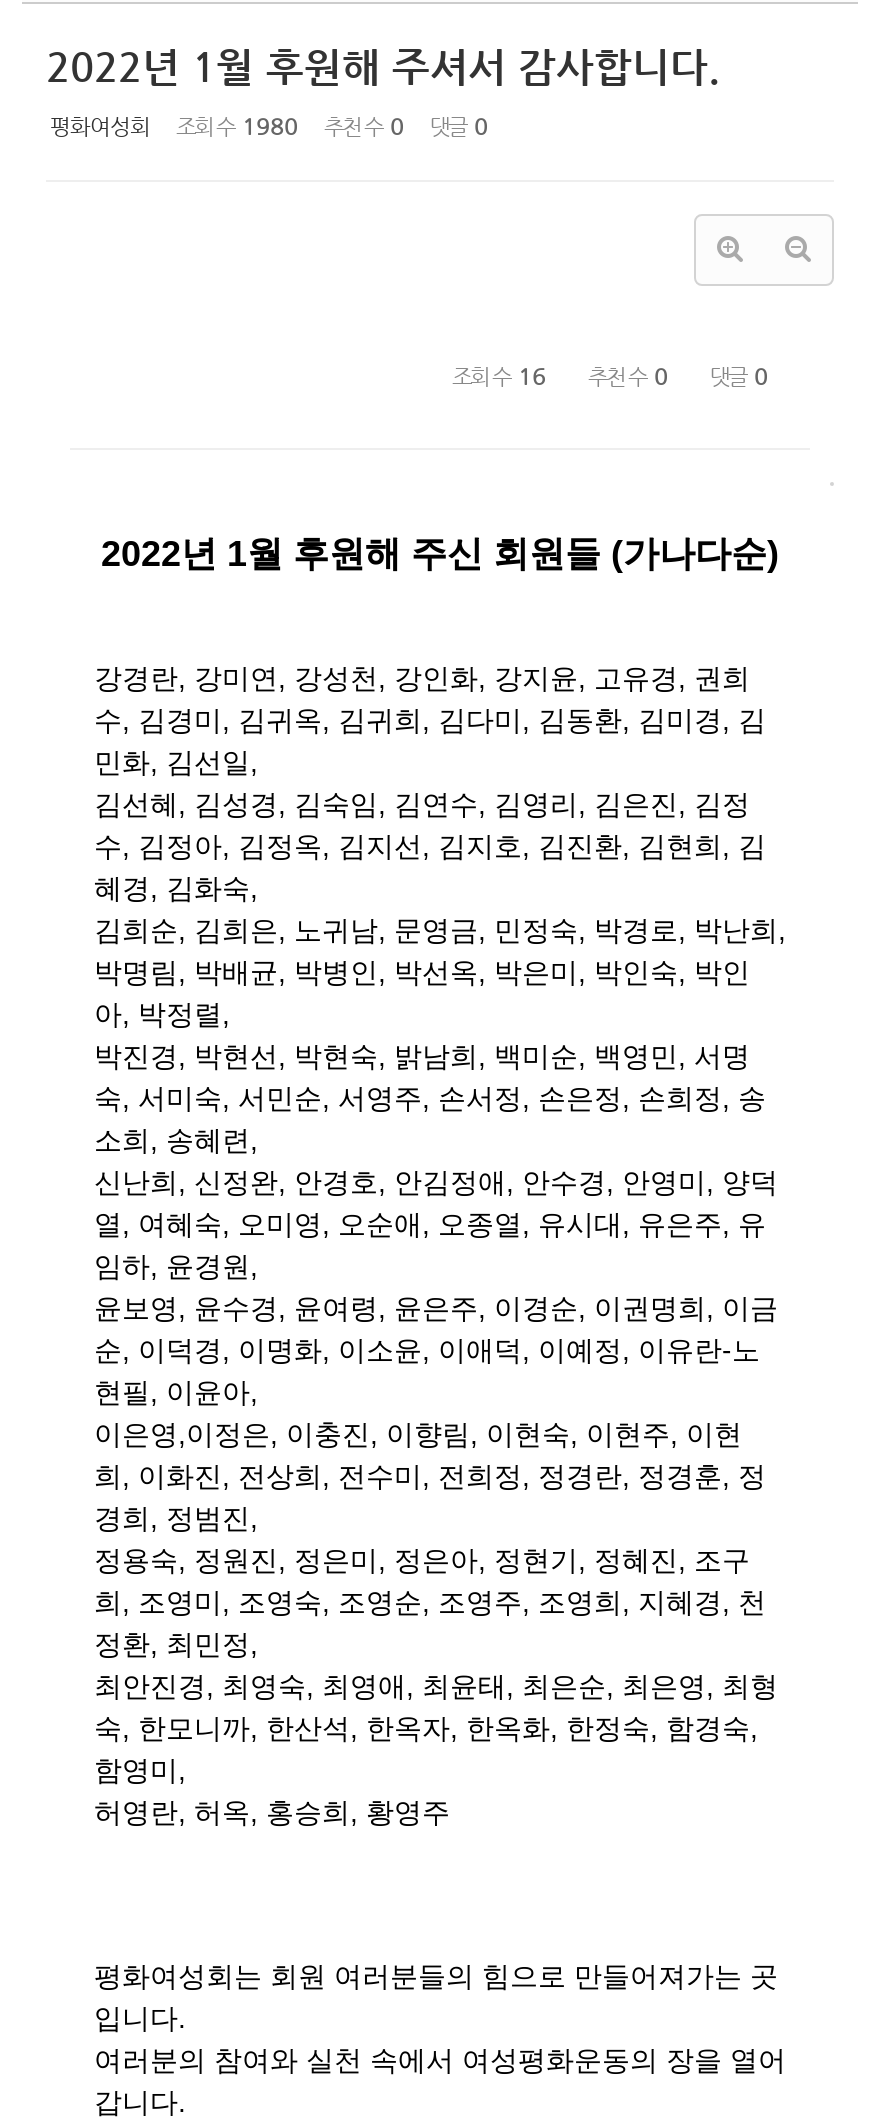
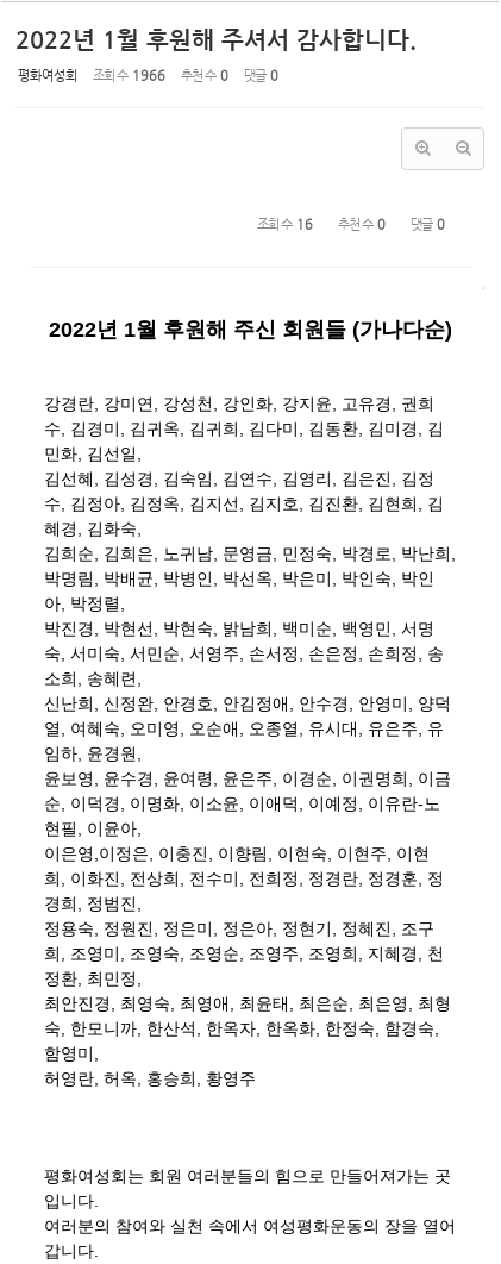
[50,114,488,140] 평화여성회 조회 수 1980 추천 수 0 댓글 0 -> [18,68,278,83] 평화여성회 조회 수 1966 추천 수 0 댓글 0

